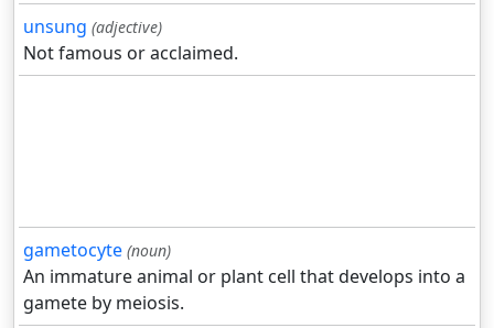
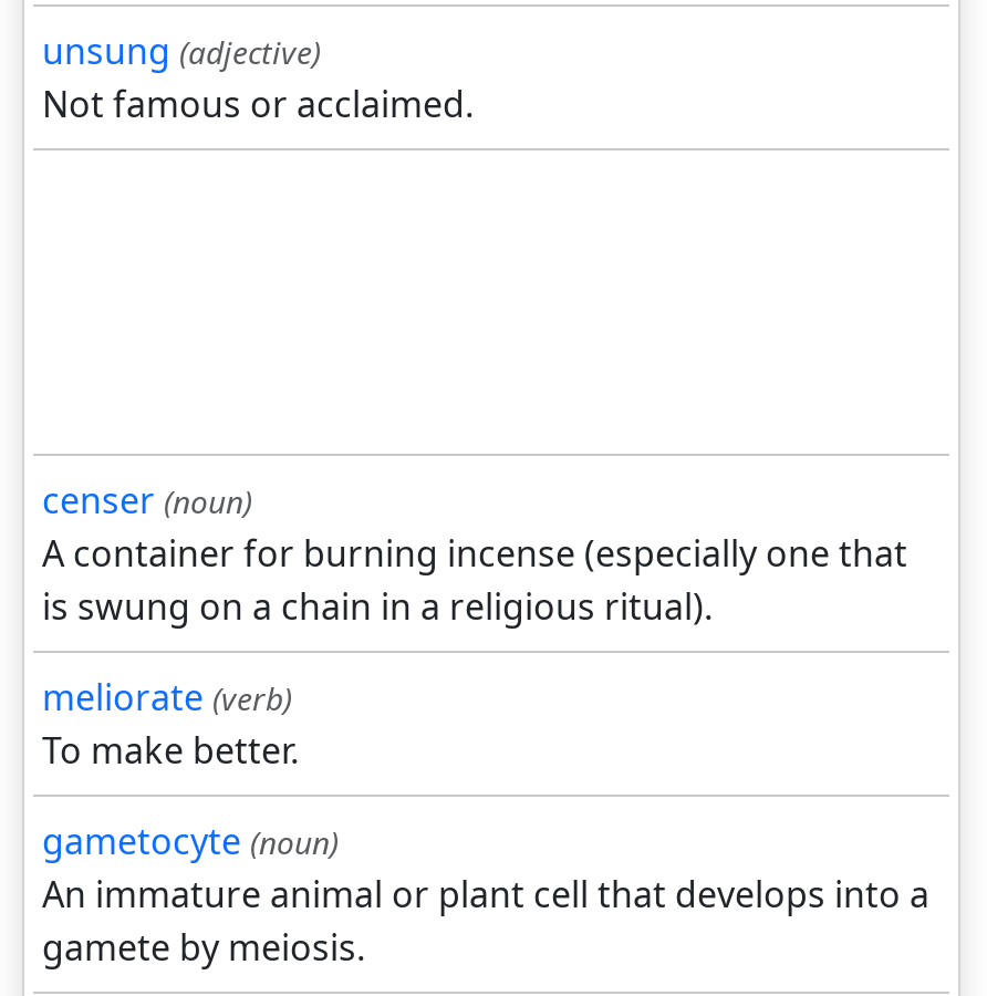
none -> [42,476,907,775] censer (noun) | A container for burning incense (especially one that | is swung on a chain in a religious ritual). | meliorate (verb) | To make better.

